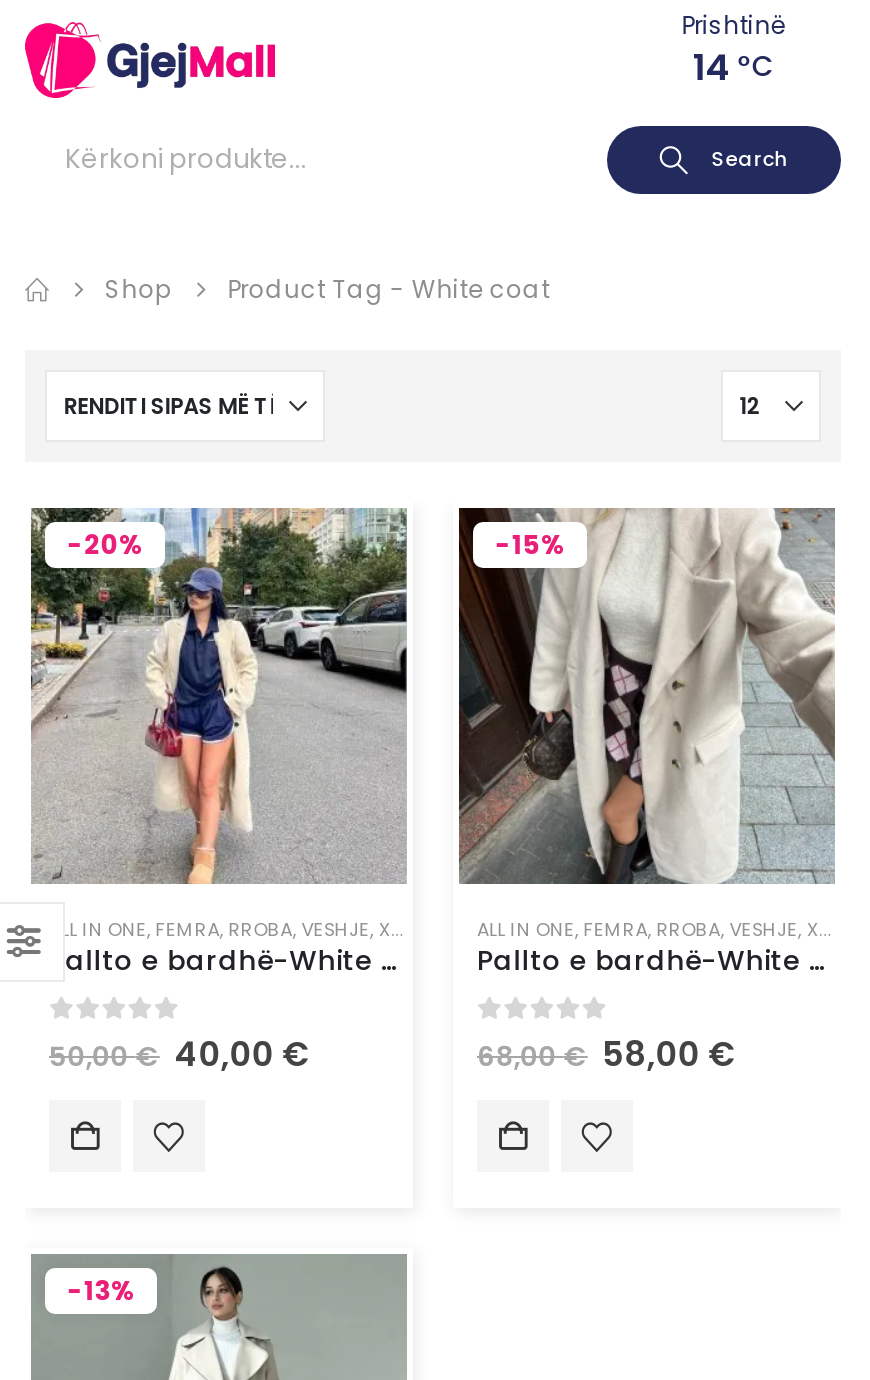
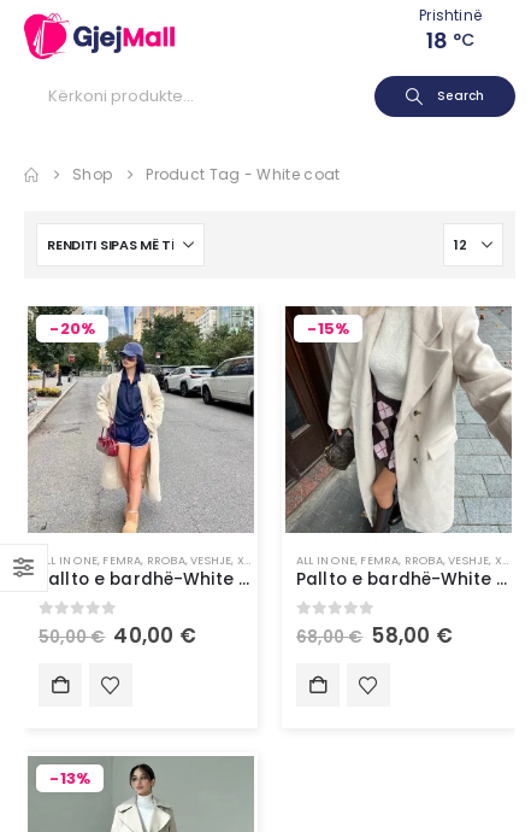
[693,42,774,92] 14 °C -> [426,25,475,55] 18 °C

